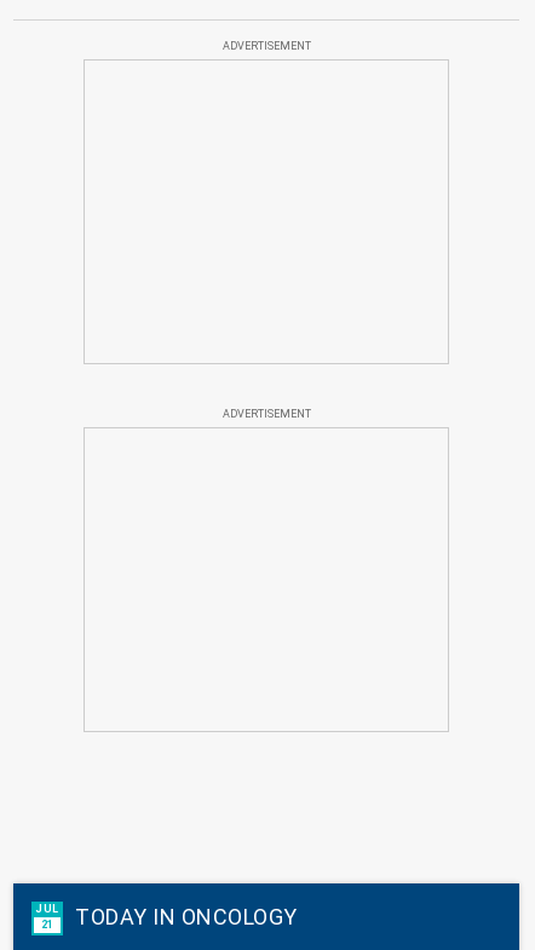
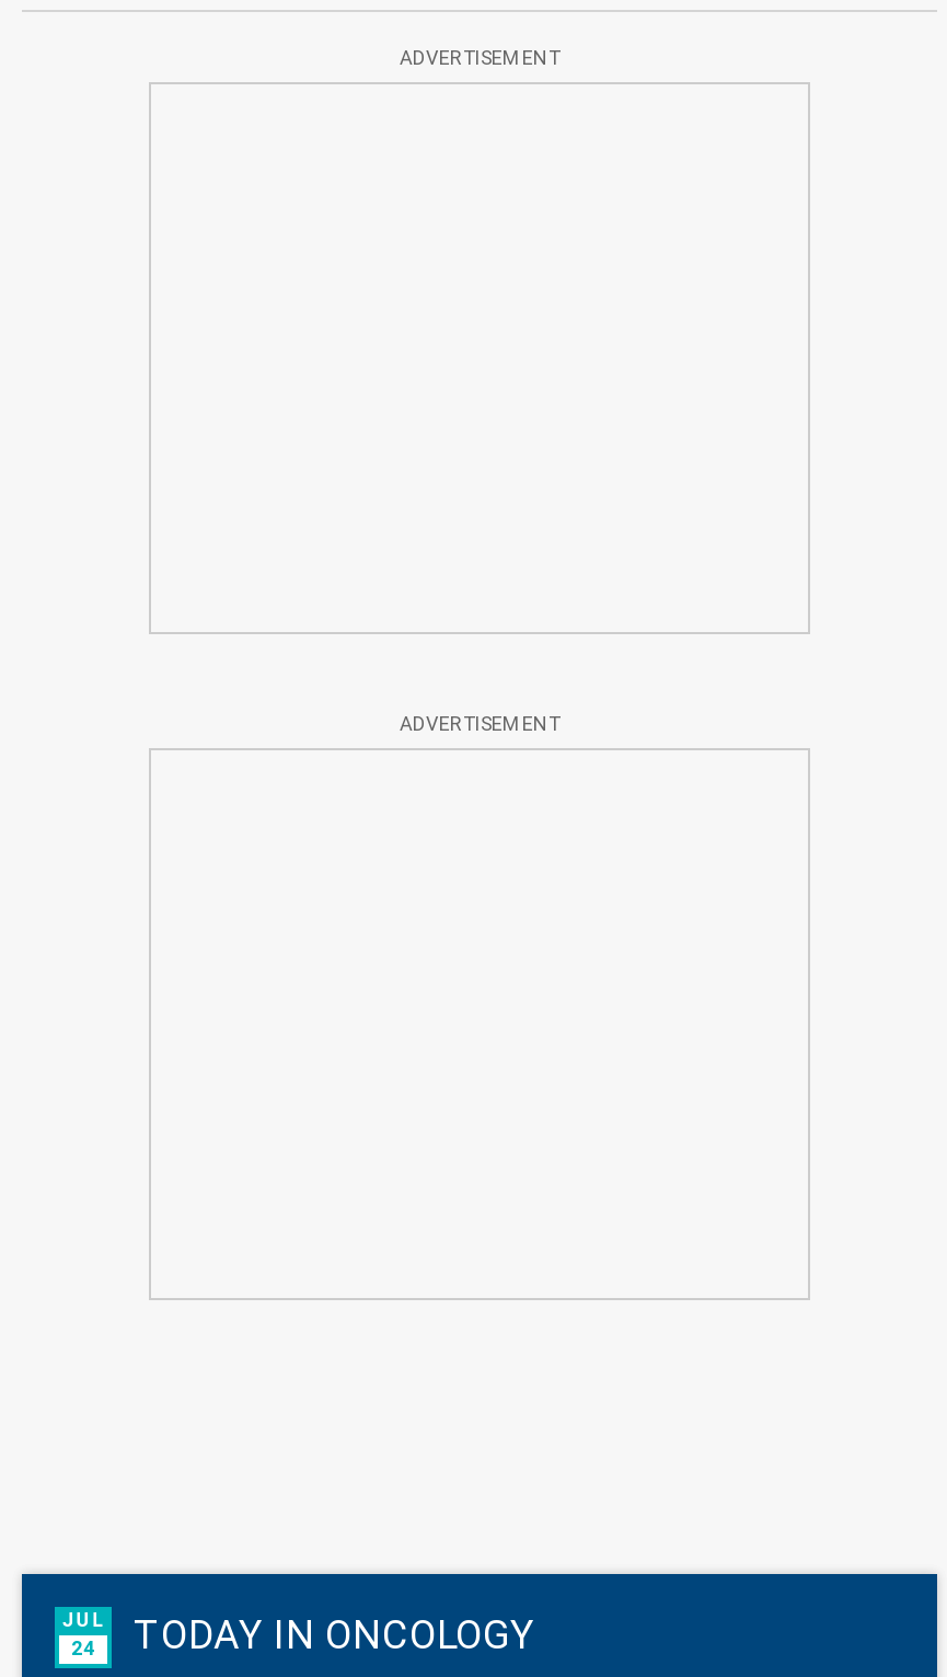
[35,903,297,931] JUL 21 TODAY IN ONCOLOGY -> [62,1609,535,1659] JUL 24 TODAY IN ONCOLOGY

